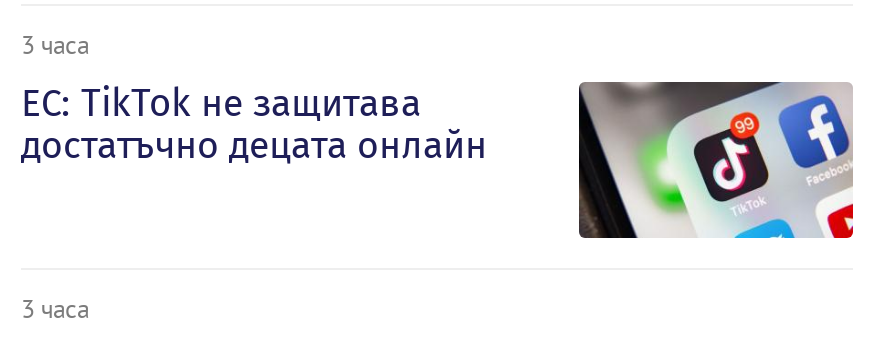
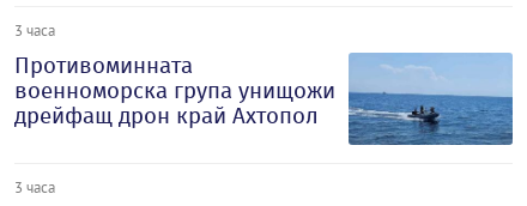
[21,80,487,168] ЕС: TikTok не защитава | достатъчно децата онлайн -> [14,51,335,129] Противоминната | военноморска група унищожи | дрейфащ дрон край Ахтопол
[577,79,855,241] [image] -> [347,51,514,146] [image]

